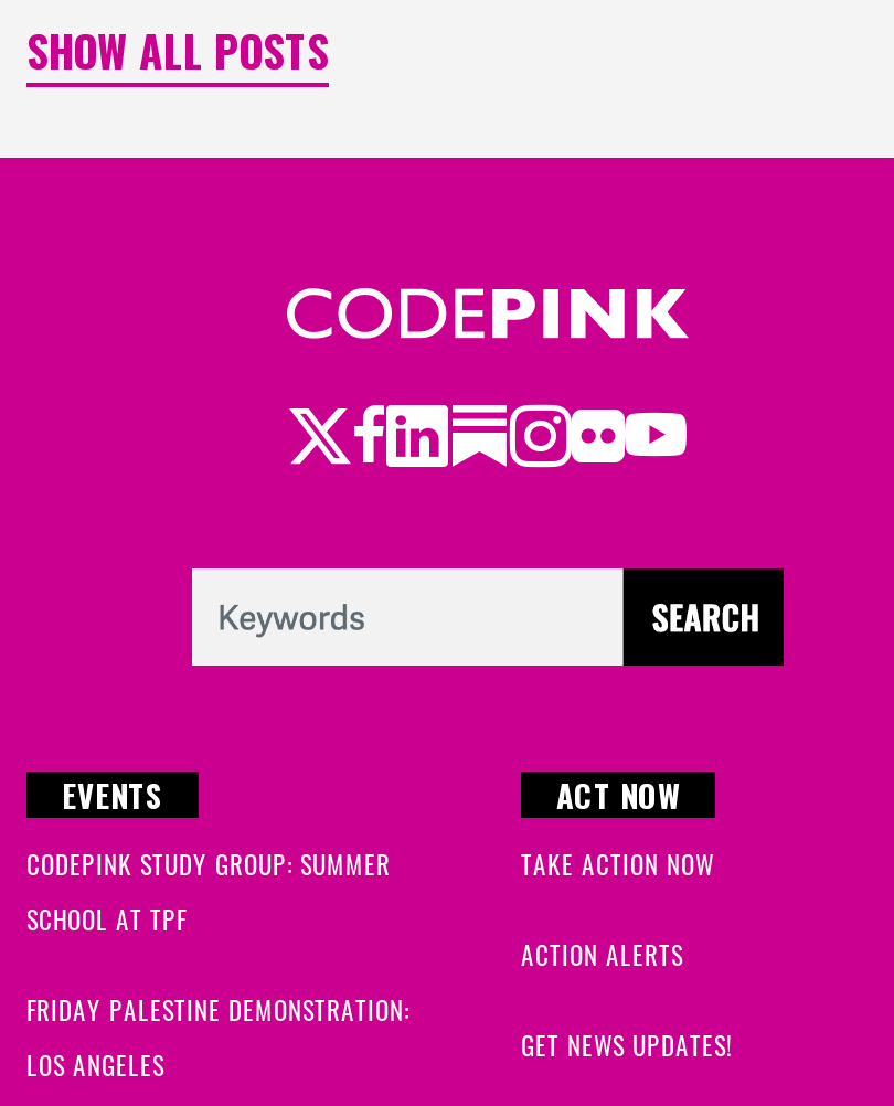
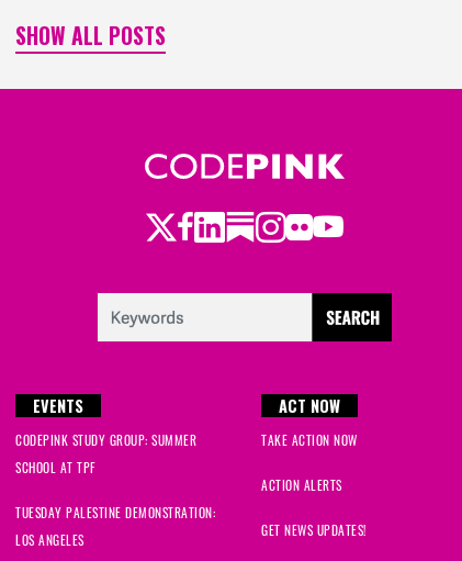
[26,1001,409,1028] FRIDAY PALESTINE DEMONSTRATION: -> [15,508,215,522] TUESDAY PALESTINE DEMONSTRATION:

